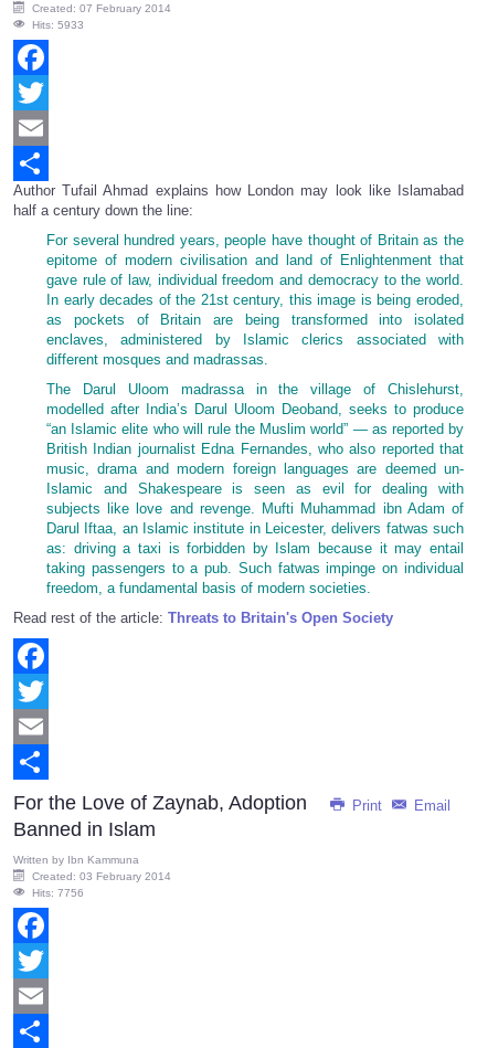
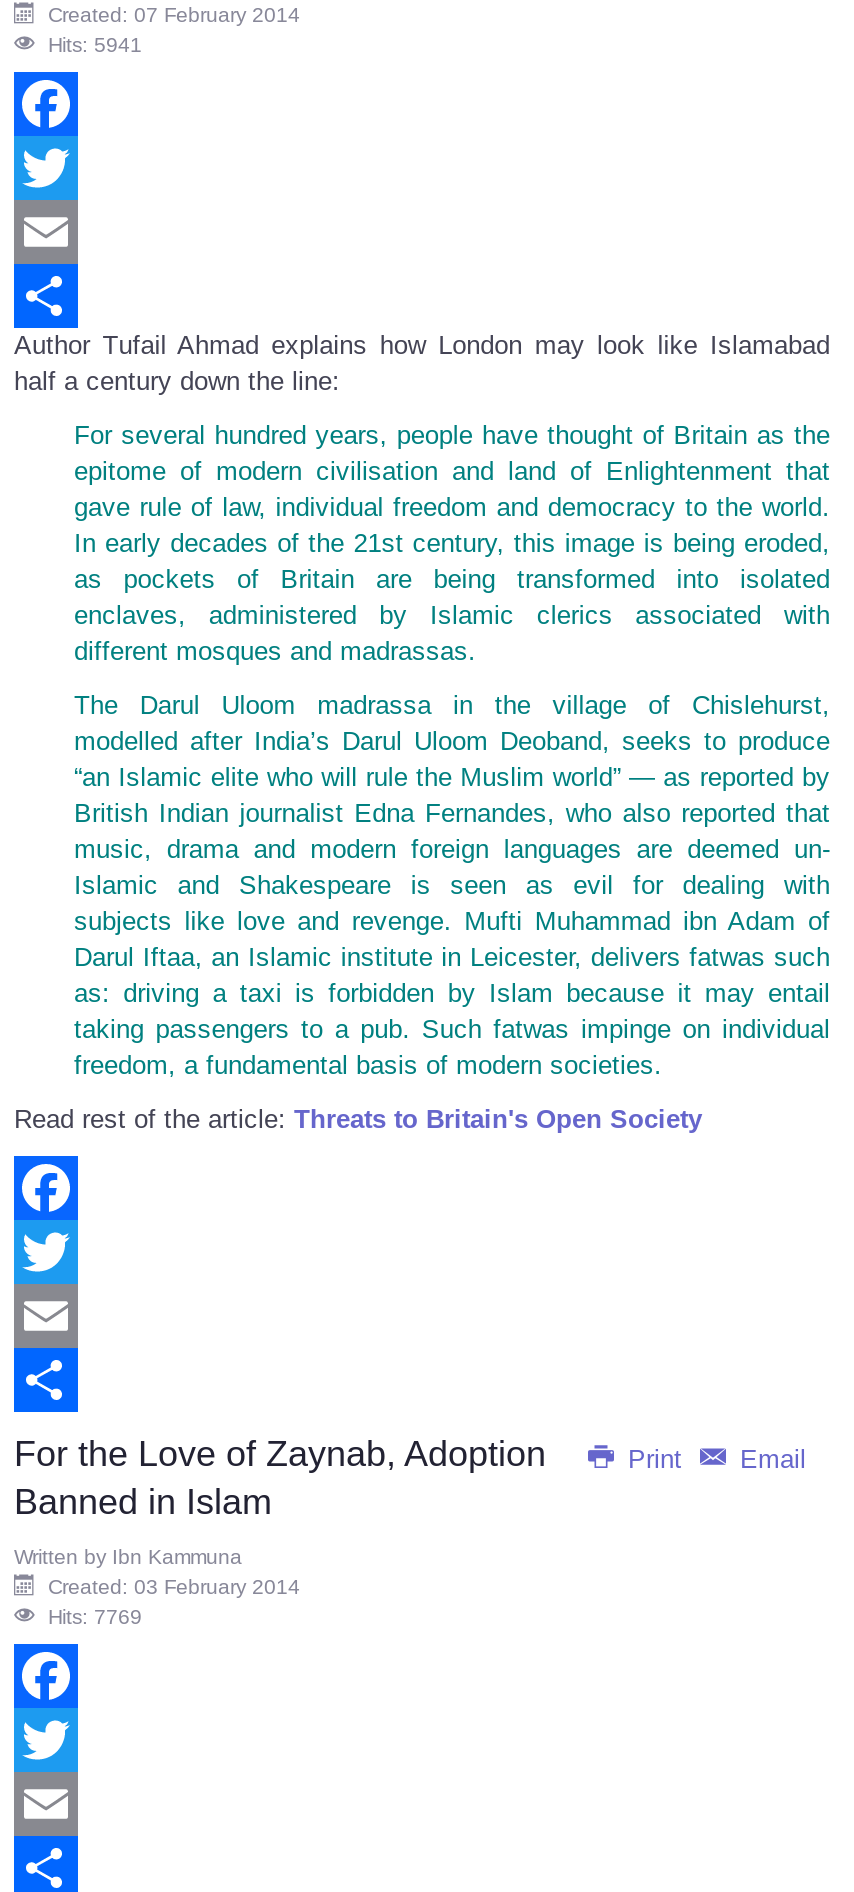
[32,19,84,31] Hits: 5933 -> [48,34,142,56] Hits: 5941
[32,887,84,899] Hits: 7756 -> [48,1606,142,1628] Hits: 7769

